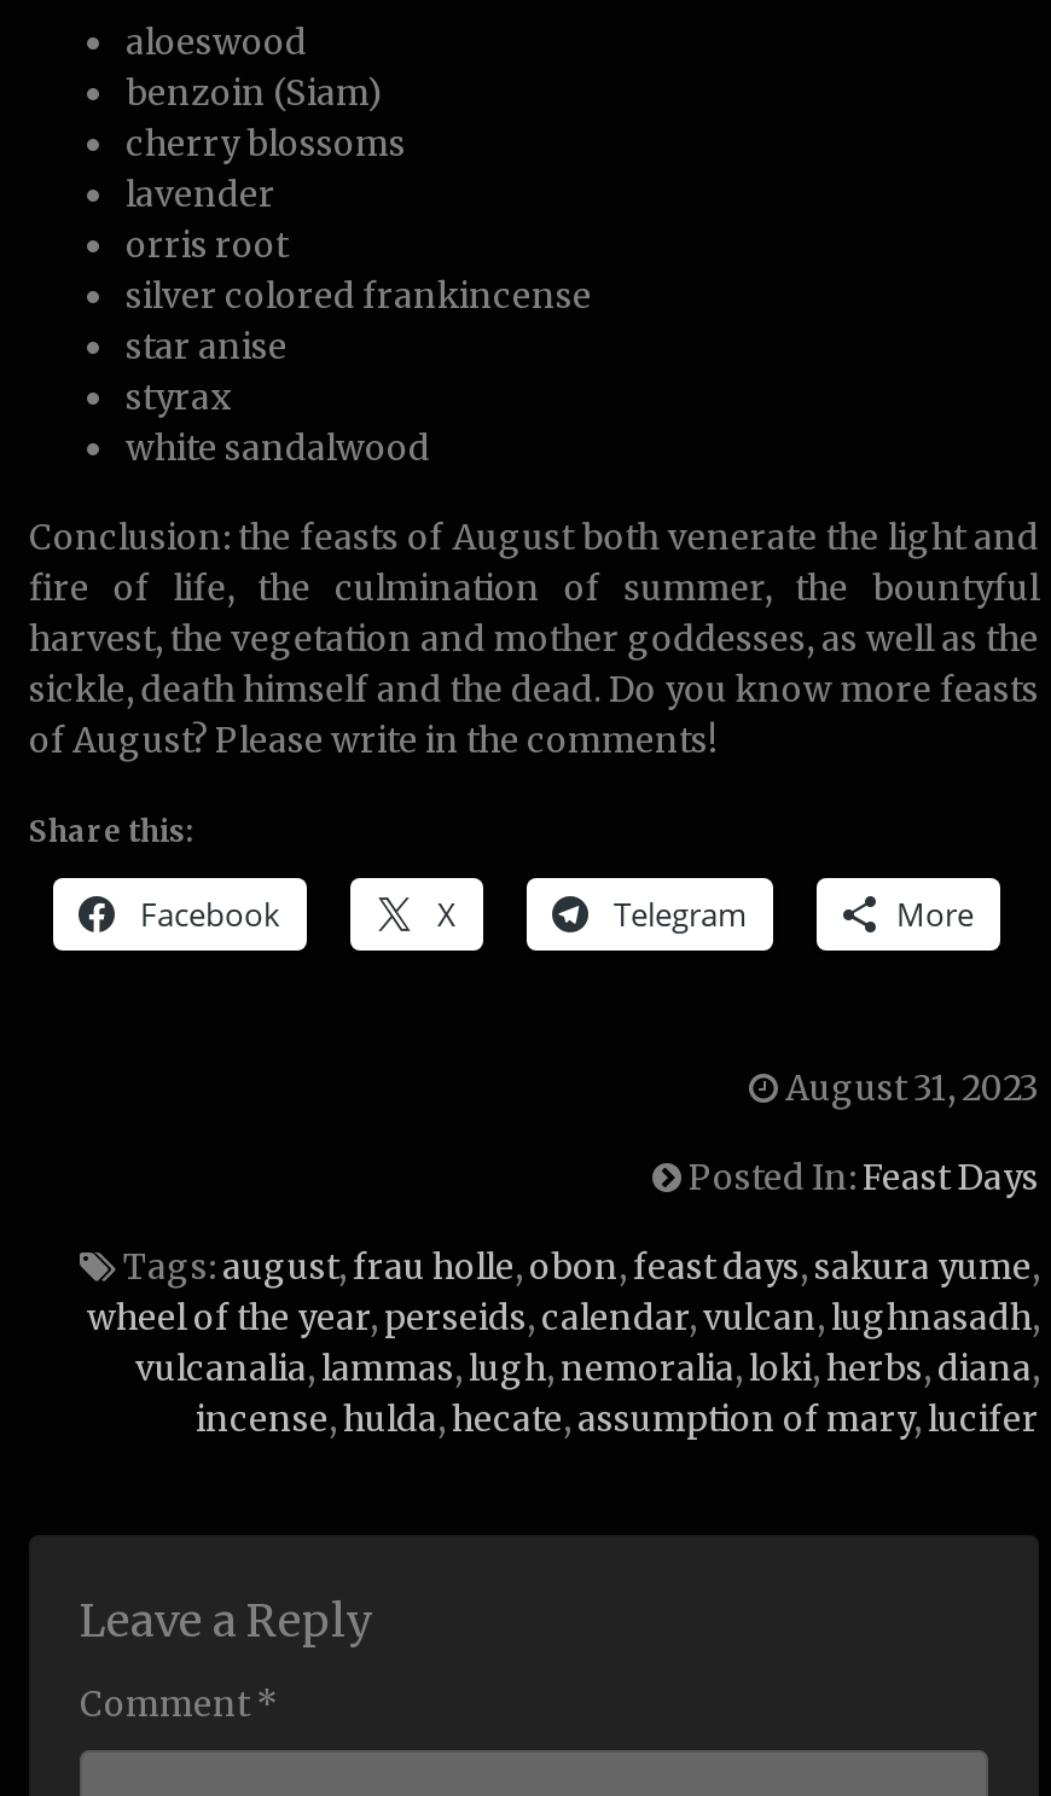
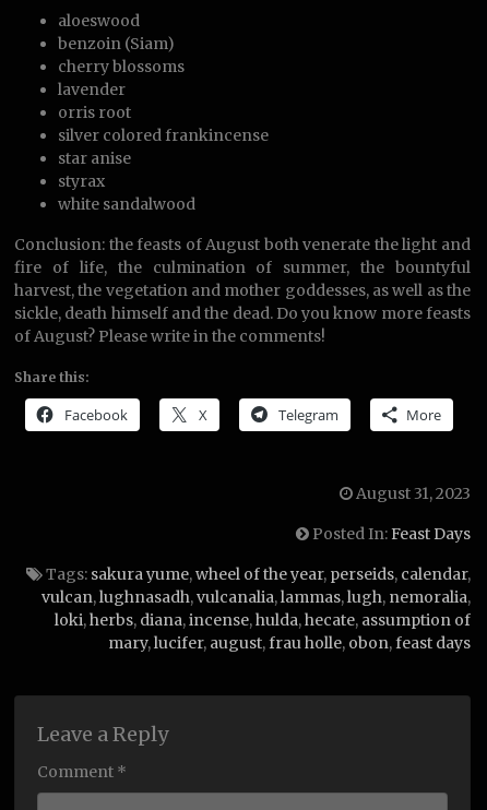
[87,1245,1039,1441] Tags: august, frau holle, obon, feast days, sakura yume, | wheel of the year, perseids, calendar,vulcan, lughnasadh, | vulcanalia, lammas, lugh, nemoralia, loki,herbs, diana, | incense,hulda,hecate, assumption of mary, lucifer -> [41,564,471,653] Tags: sakura yume,wheel of the year, perseids, calendar, | vulcan,lughnasadh,vulcanalia,lammas,lugh, nemoralia, | loki,herbs, diana,incense,hulda,hecate, assumption of | mary,lucifer, august, frau holle, obon, feast days

